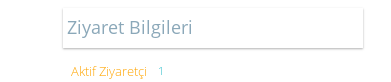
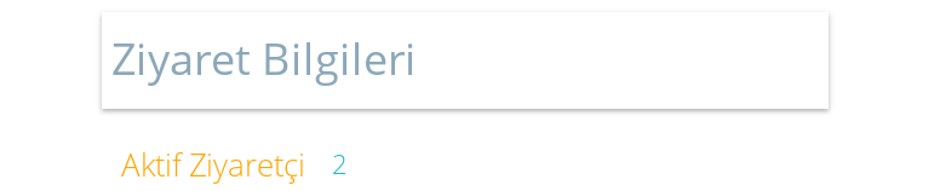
[71,62,164,80] Aktif Ziyaretçi 1 -> [121,142,346,186] Aktif Ziyaretçi 2

